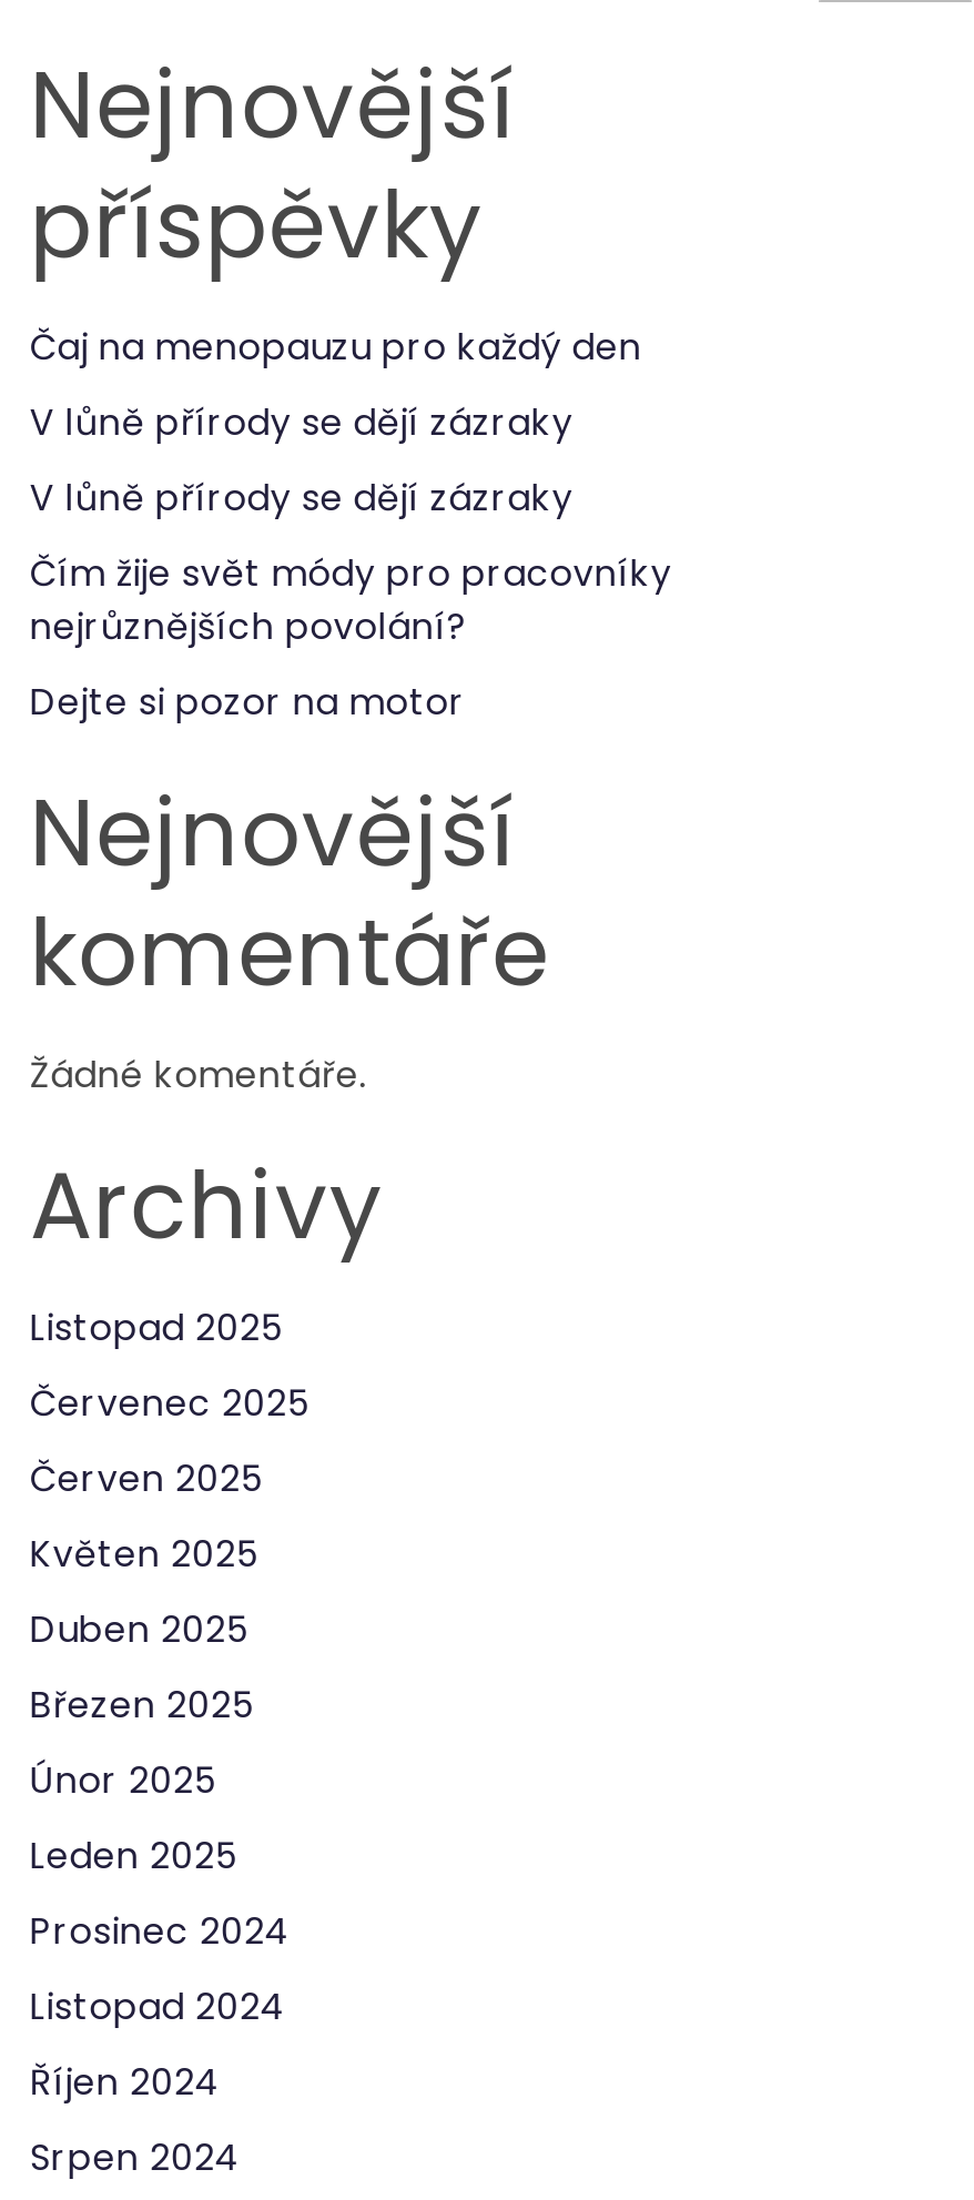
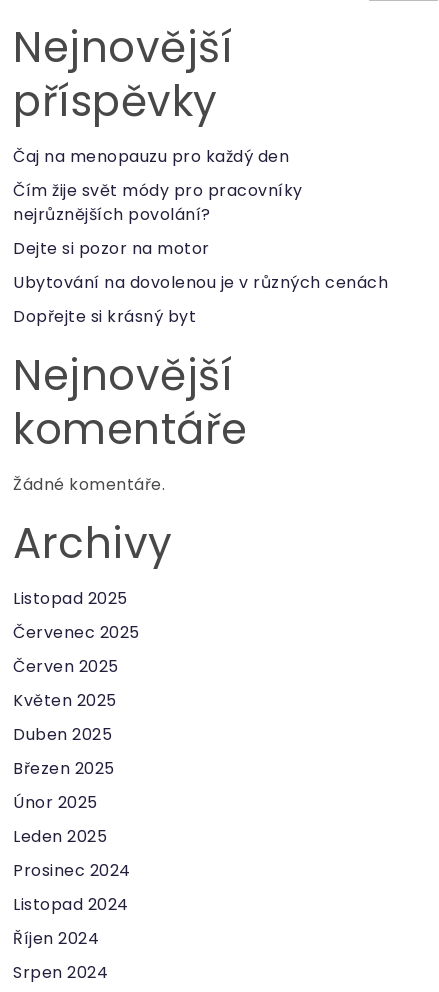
[30,397,573,524] V lůně přírody se dějí zázraky | V lůně přírody se dějí zázraky -> none
moved [30,548,672,728] -> [13,179,303,260]: Čím žije svět módy pro pracovníky | nejrůznějších povolání? | Dejte si pozor na motor
none -> [13,271,388,328] Ubytování na dovolenou je v různých cenách | Dopřejte si krásný byt

